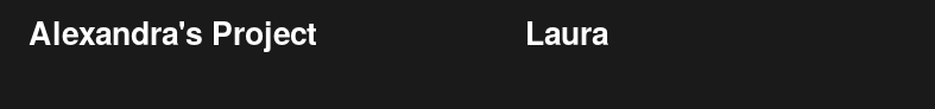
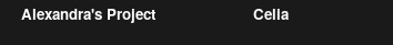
[525,8,608,53] Laura -> [253,4,289,25] Celia

